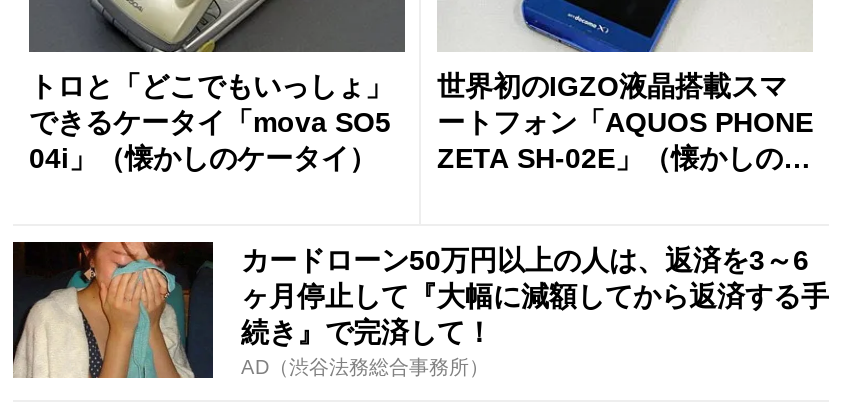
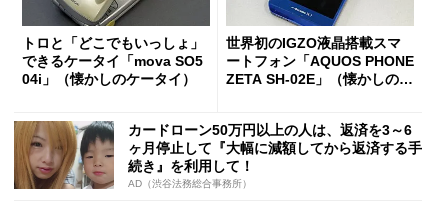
[11,240,493,378] [image] | 続き』で完済して！ -> [13,120,254,190] [image] | 続き』を利用して！

